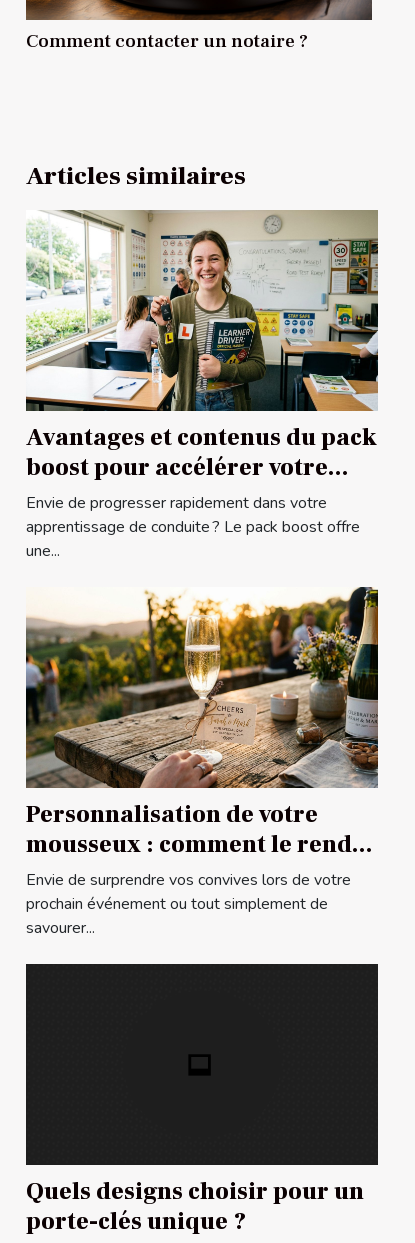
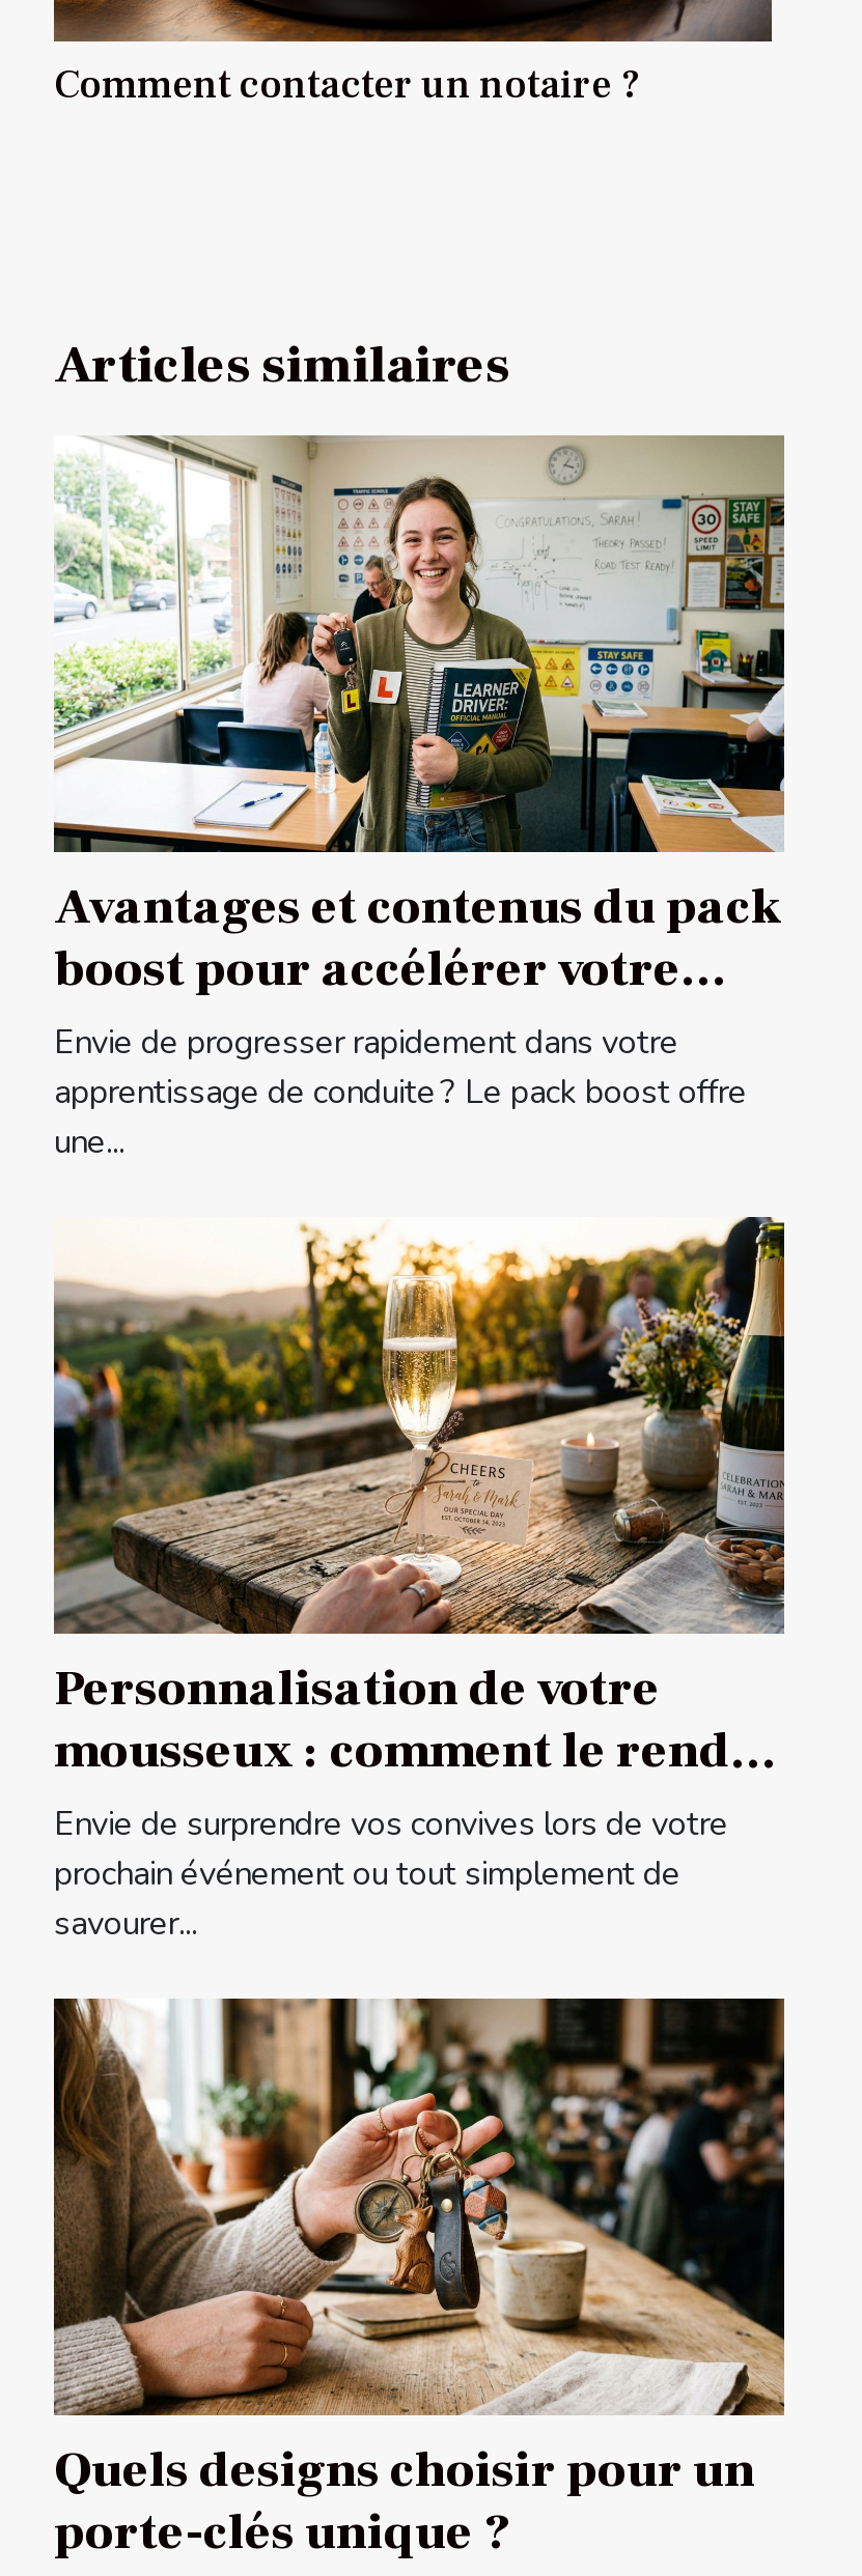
none -> [54,1997,786,2417] [image]

